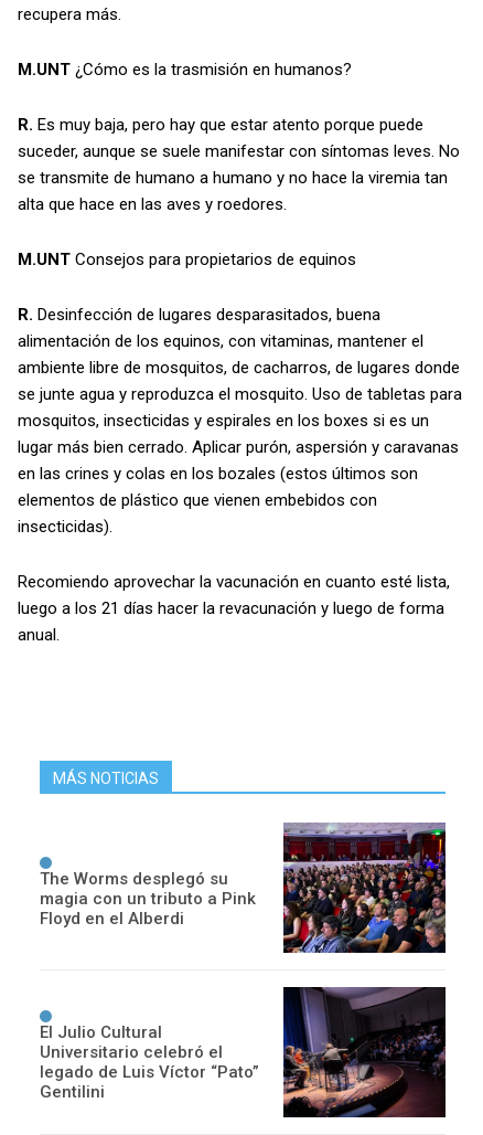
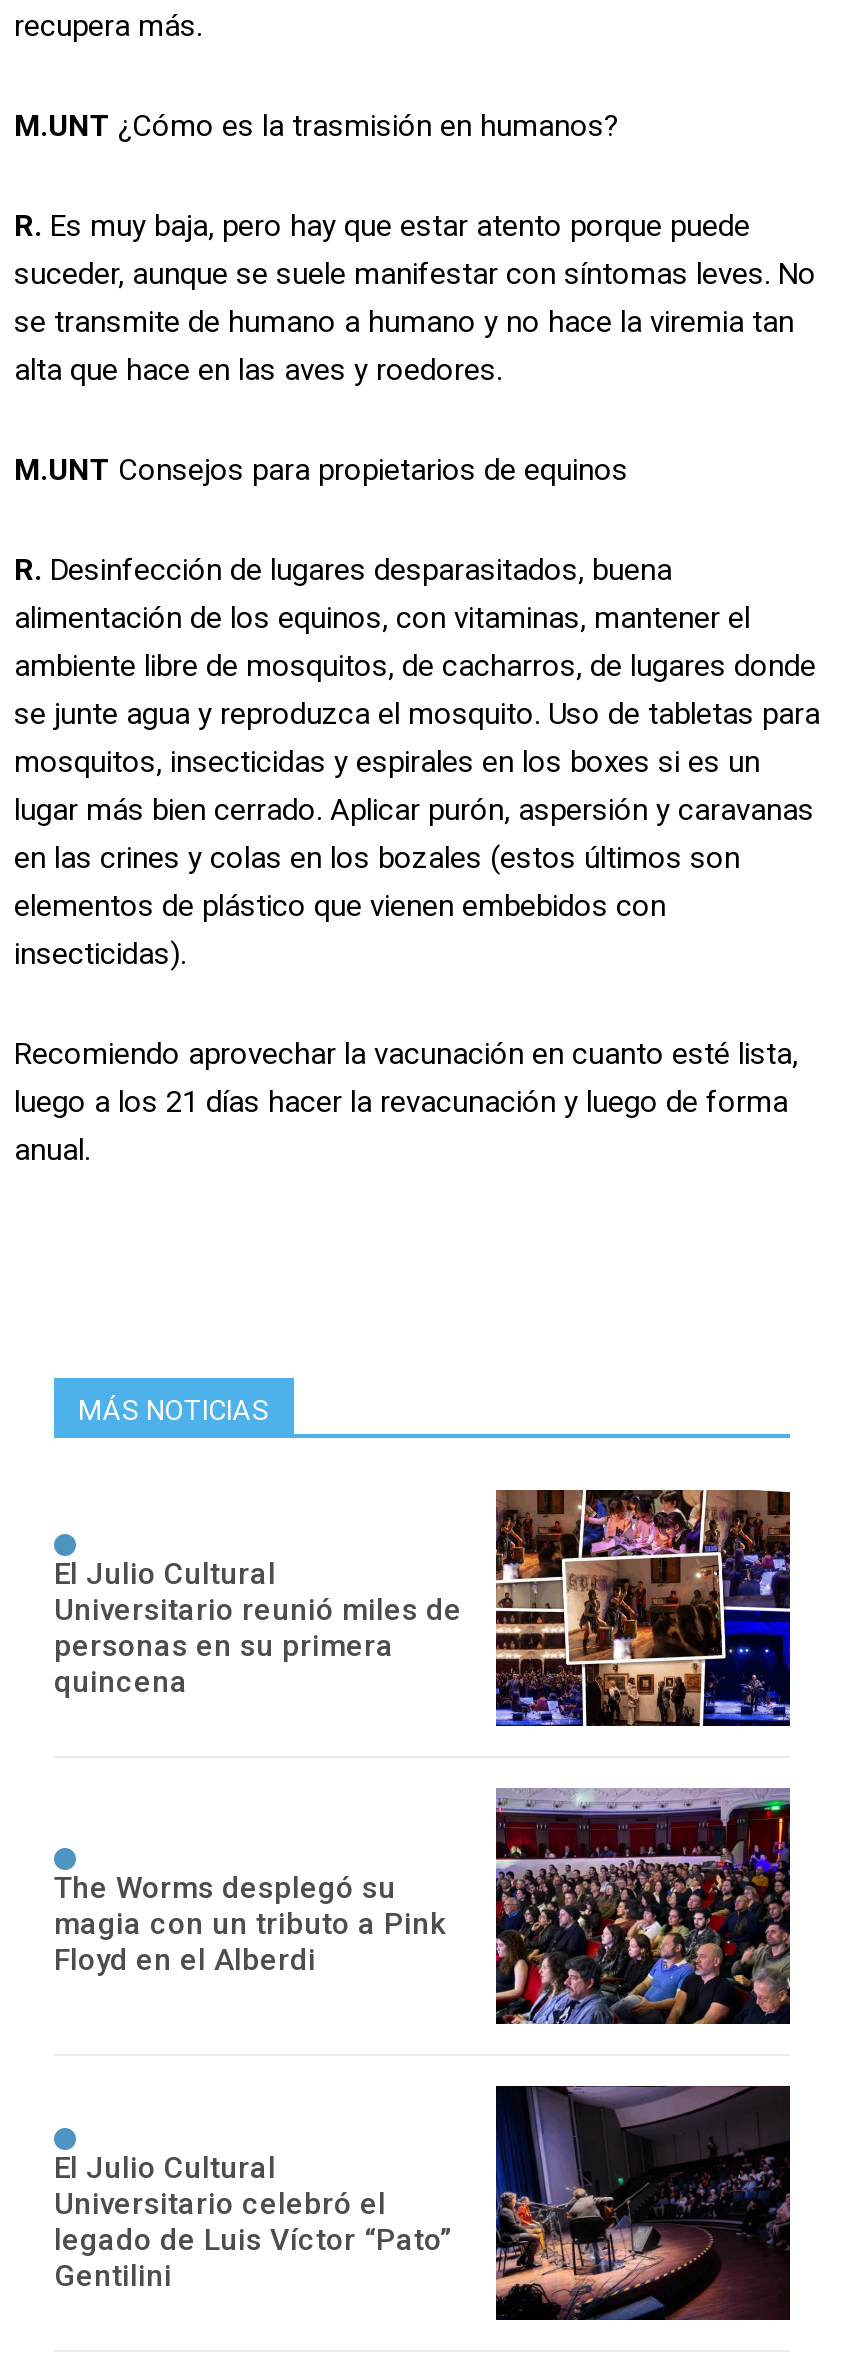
none -> [54,1488,792,1728] [image] | El Julio Cultural | Universitario reunió miles de | personas en su primera | quincena

